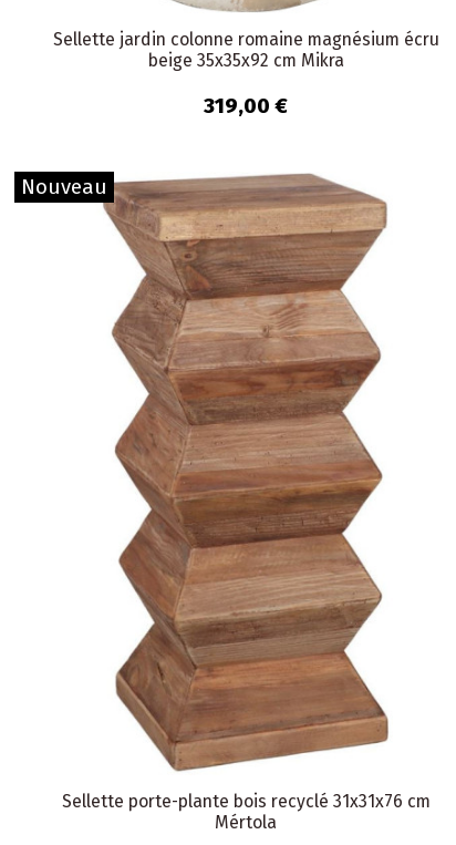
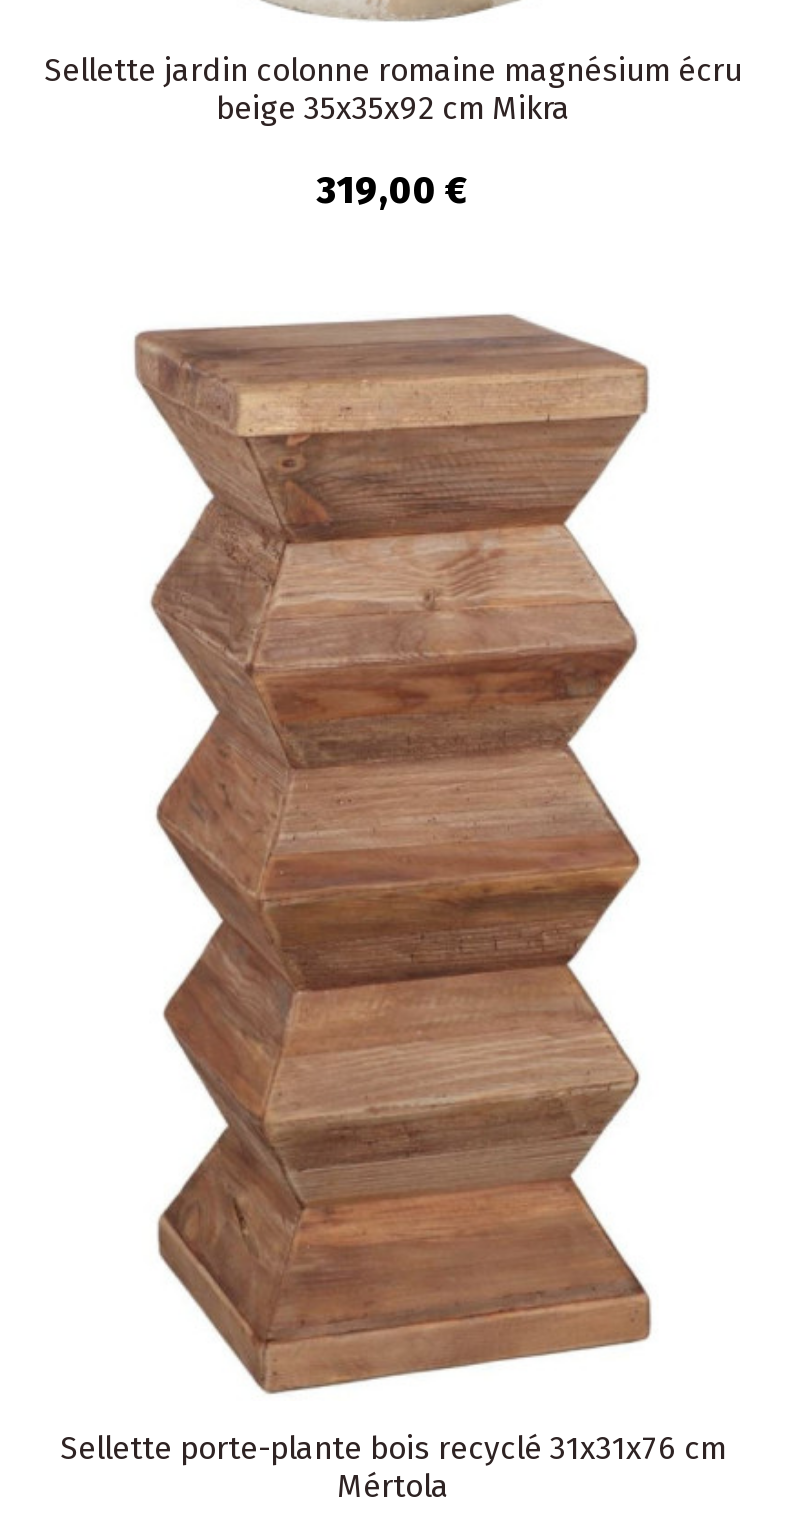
[21,175,107,200] Nouveau -> none

